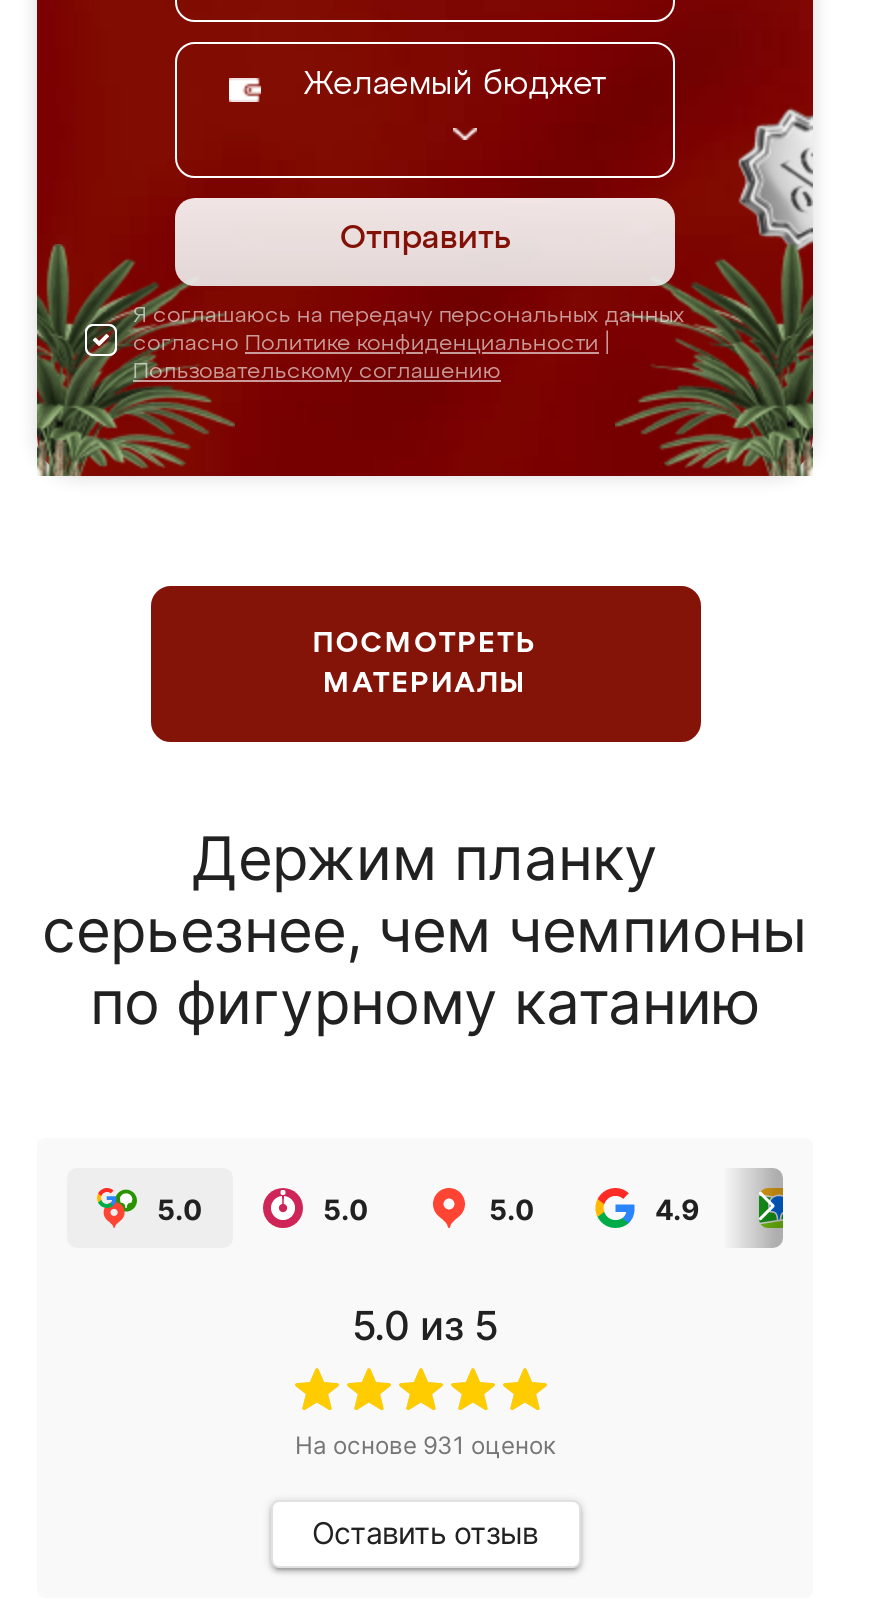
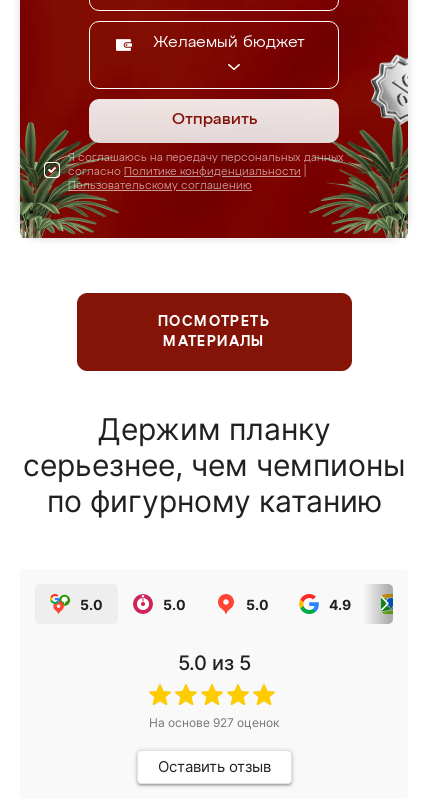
[295,1430,555,1460] На основе 931 оценок -> [149,715,279,730] На основе 927 оценок

